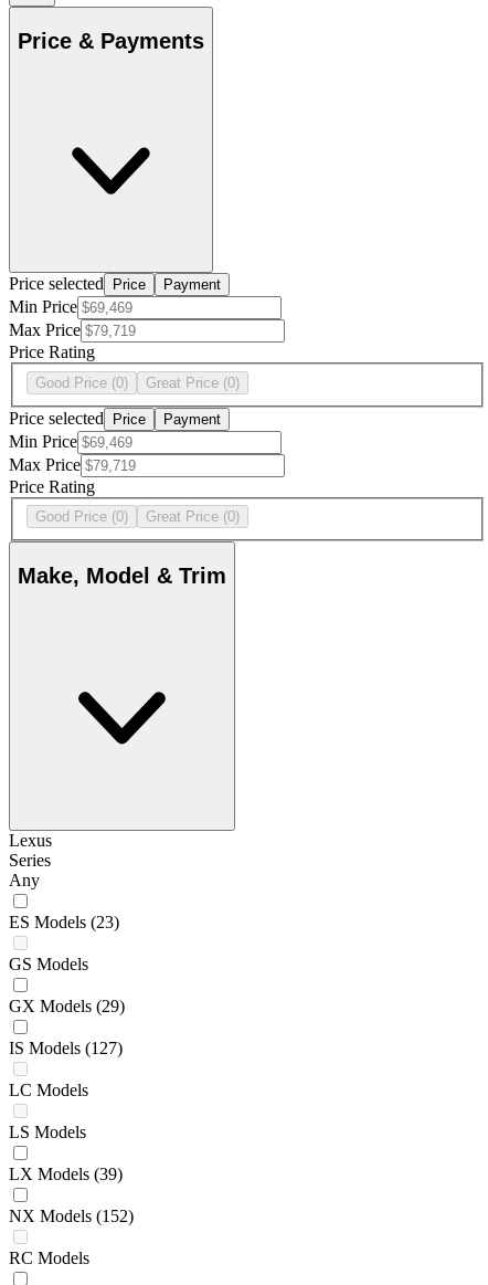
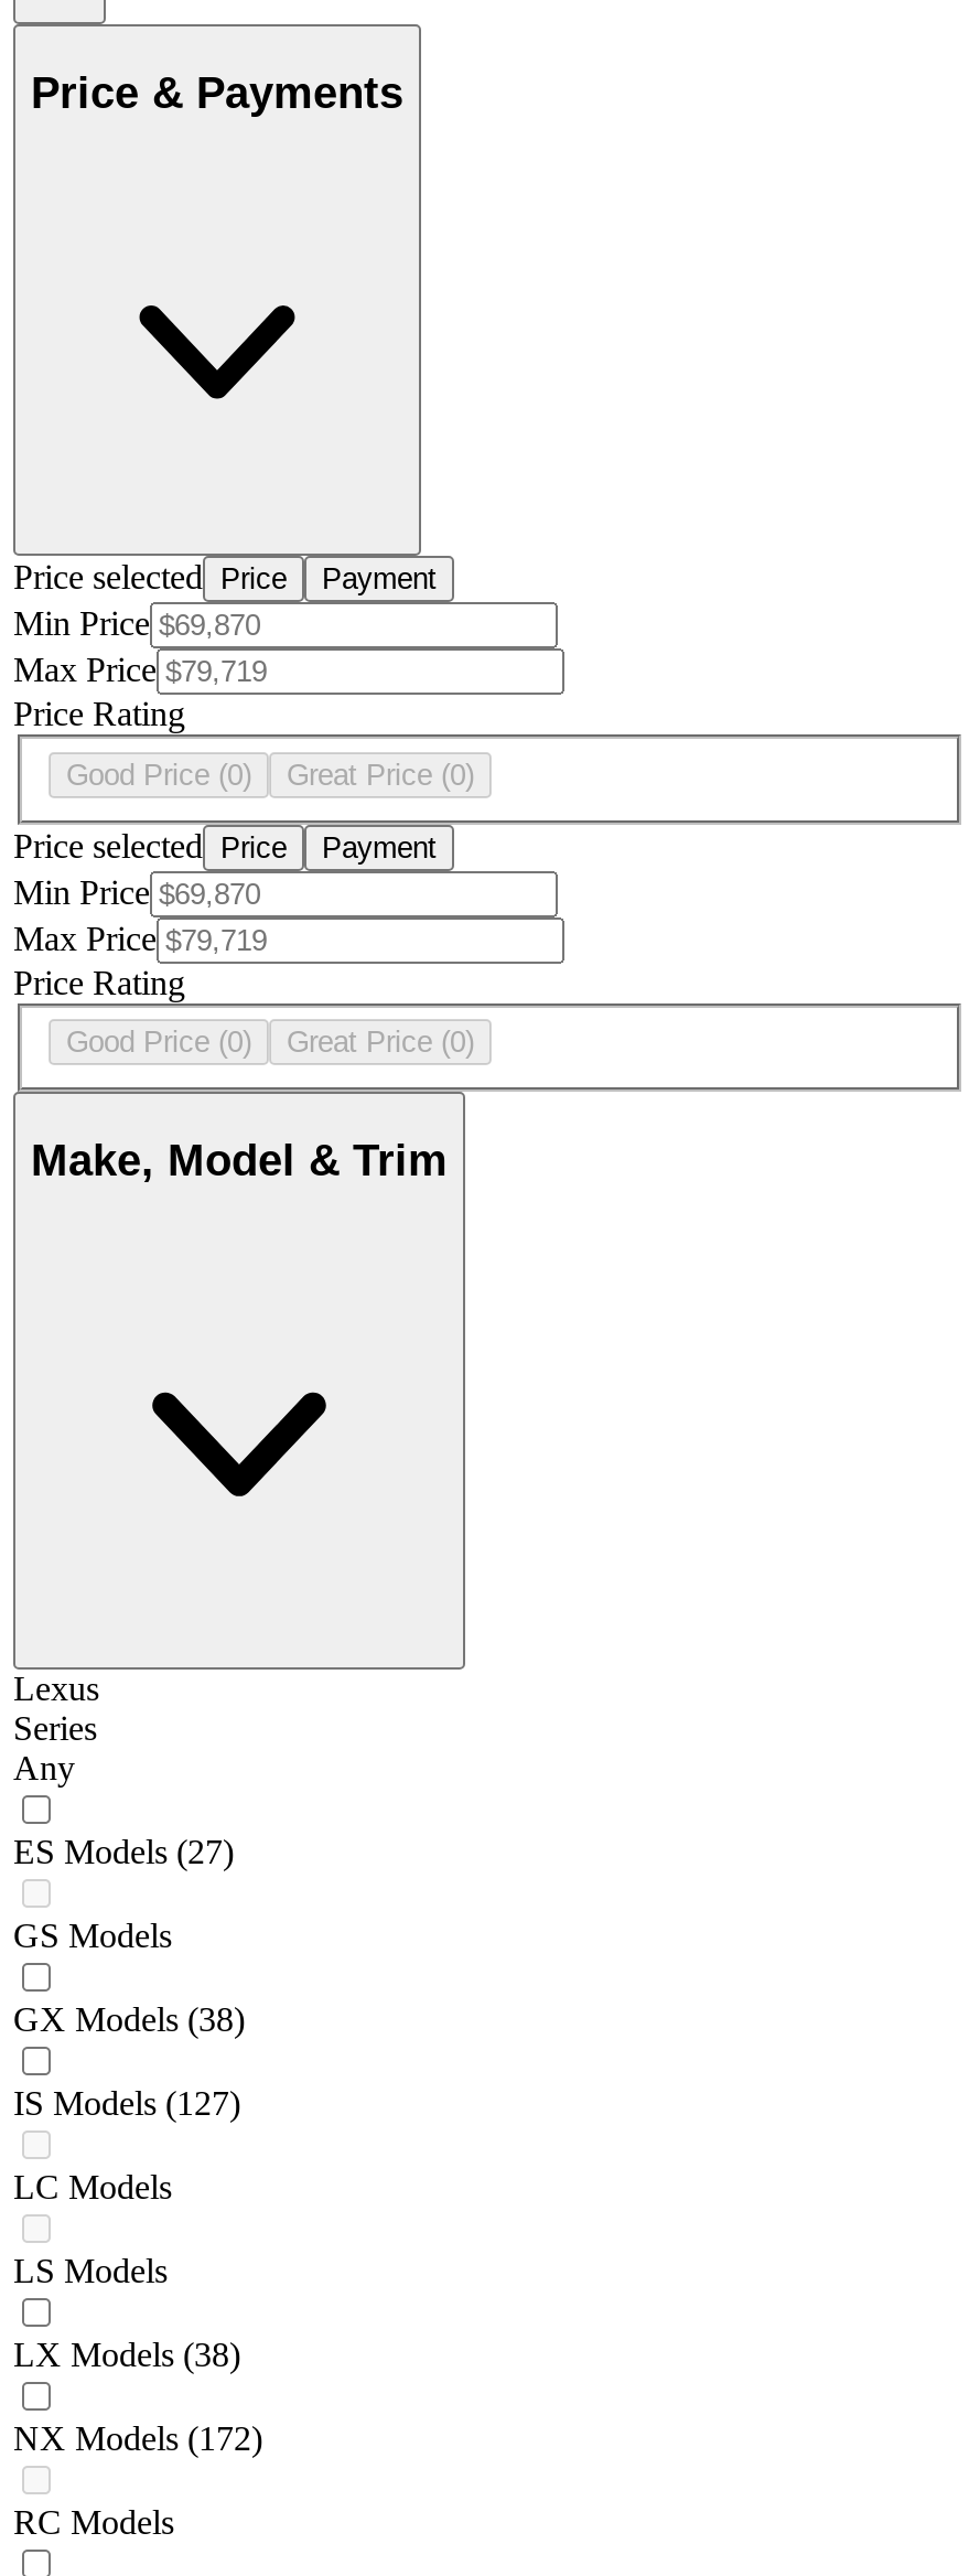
[9,913,119,932] ES Models (23) -> [13,1834,234,1871] ES Models (27)
[9,997,125,1016] GX Models (29) -> [13,2001,245,2039] GX Models (38)
[9,1165,123,1184] LX Models (39) -> [13,2336,240,2374] LX Models (38)
[9,1207,134,1226] NX Models (152) -> [13,2420,262,2458] NX Models (172)

